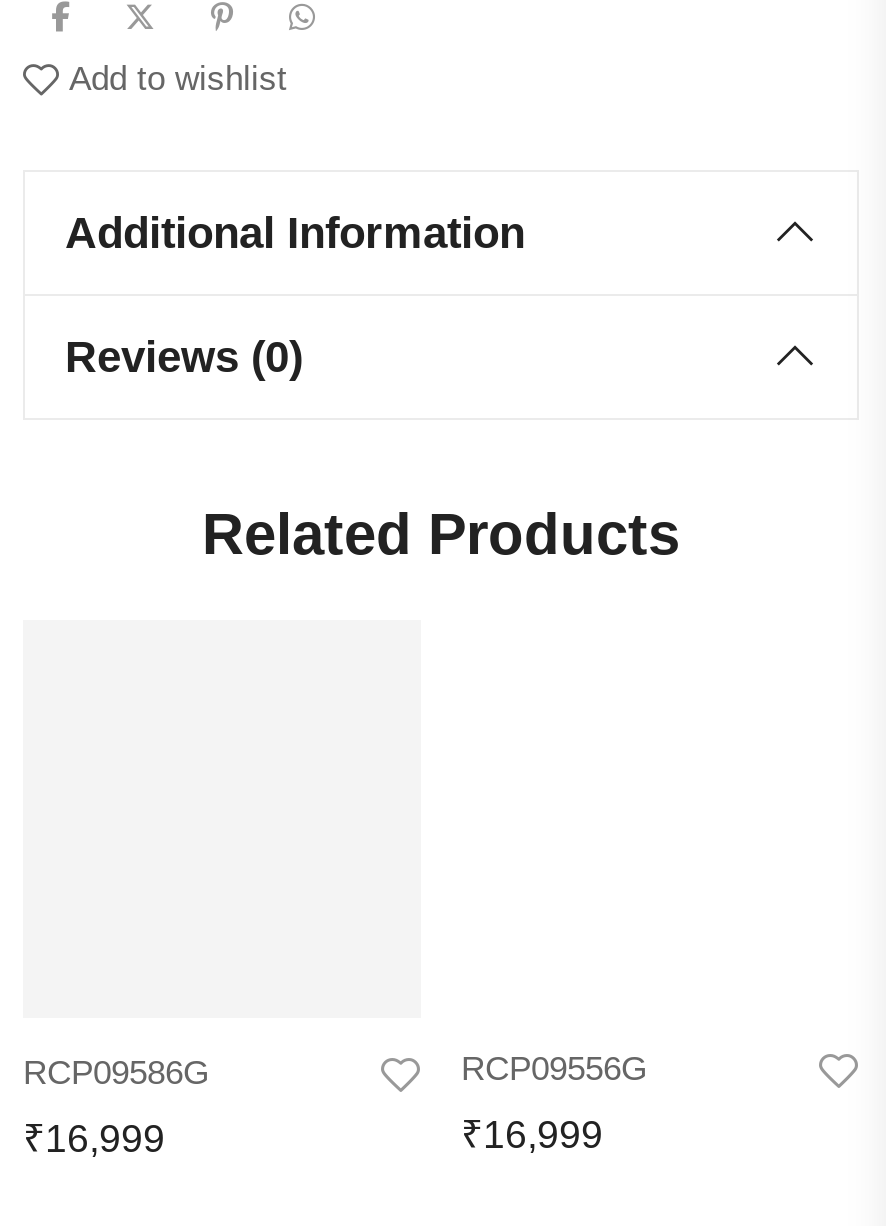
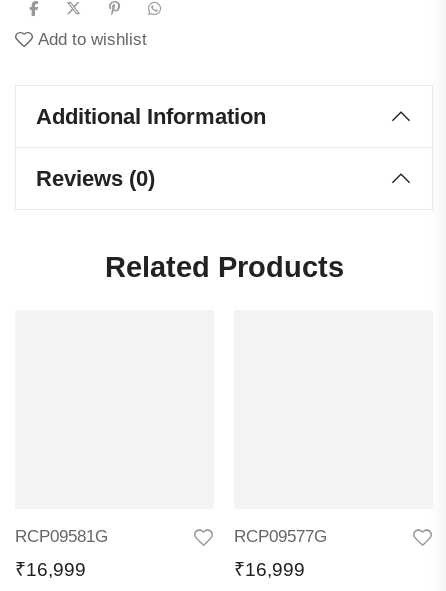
[23,1054,209,1092] RCP09586G -> [15,527,108,546] RCP09581G
[461,1050,647,1088] RCP09556G -> [234,527,327,546] RCP09577G

